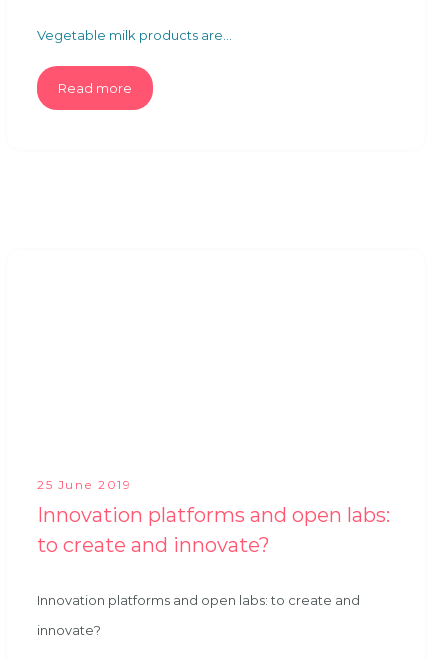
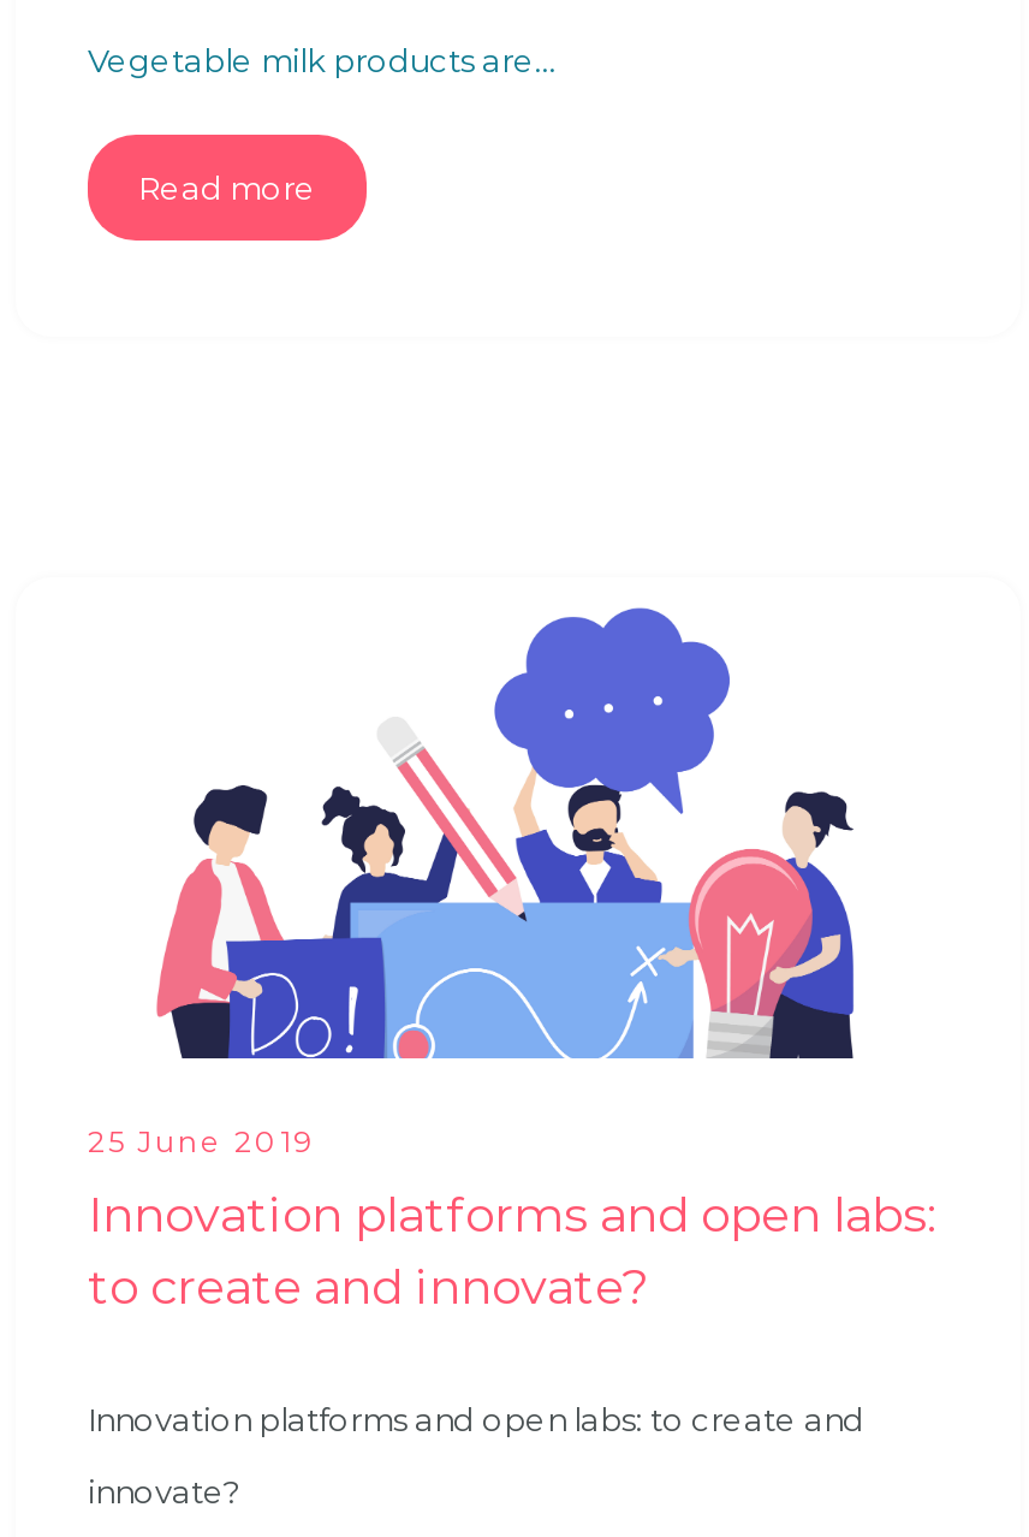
none -> [155,606,857,1061] [image]

